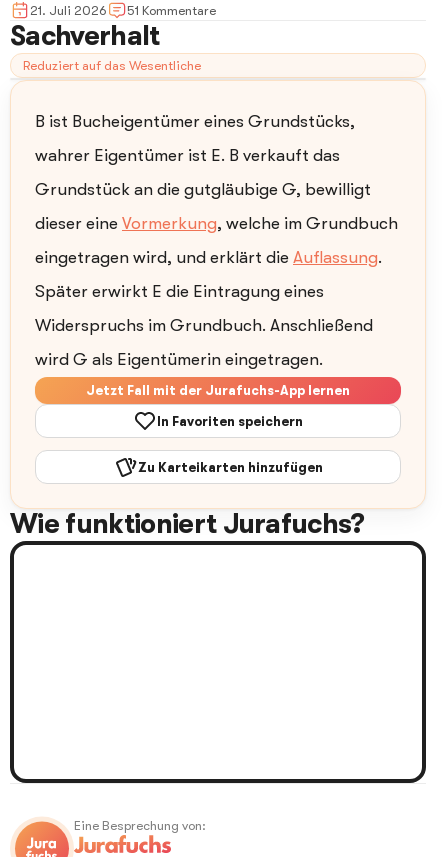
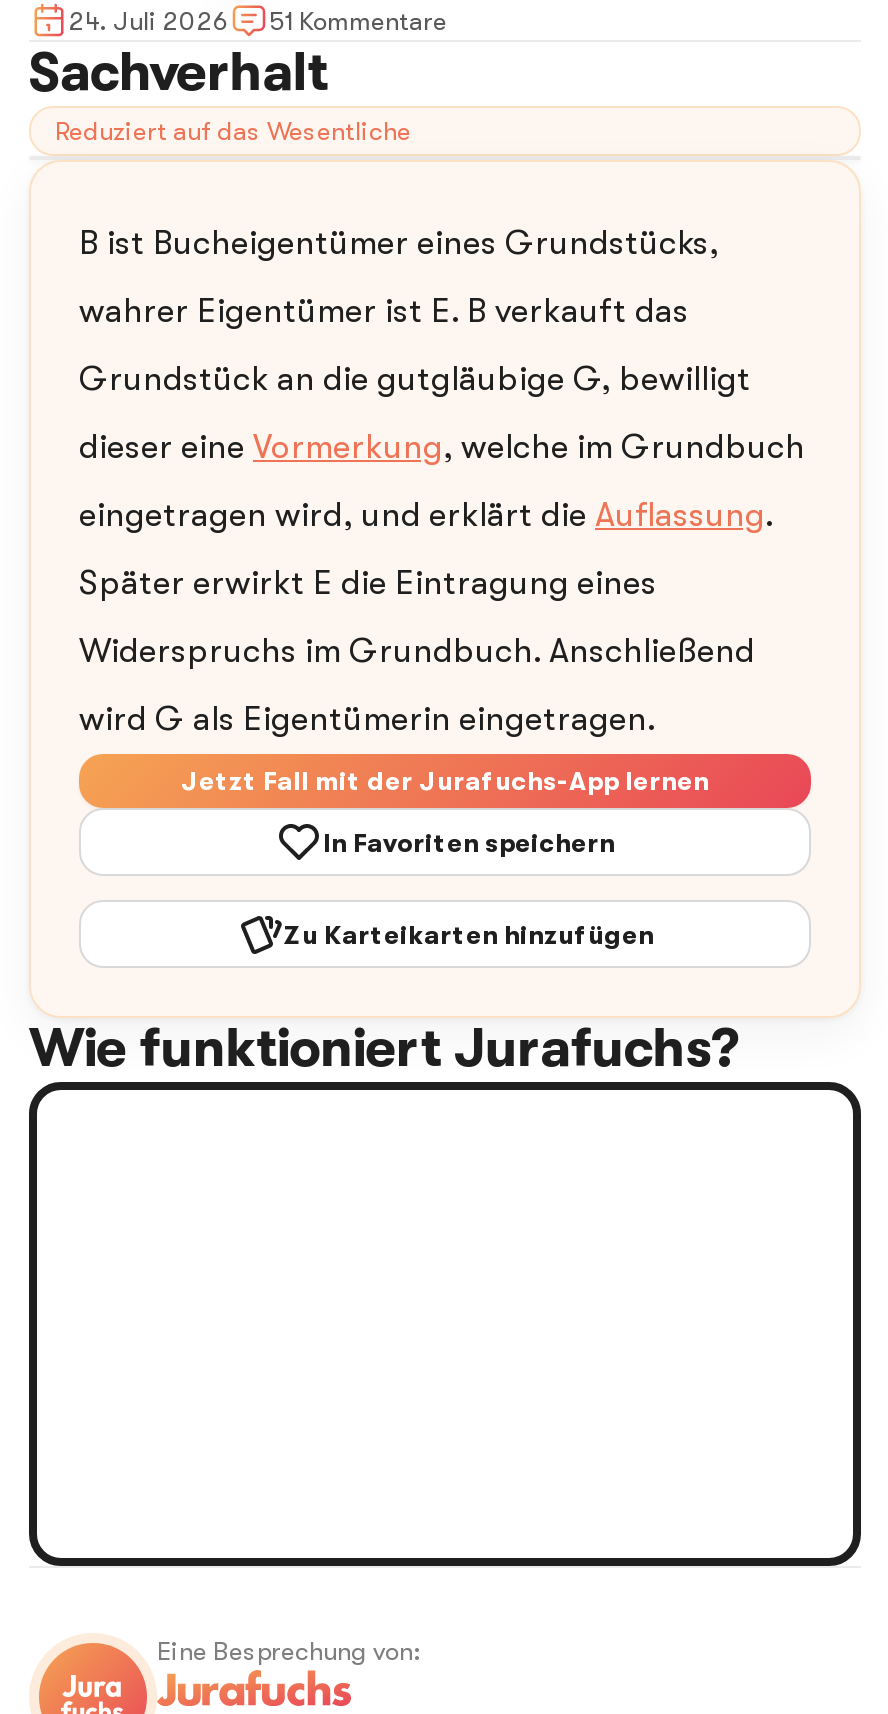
[30,2,216,17] 21. Juli 2026 51 Kommentare -> [69,5,447,35] 24. Juli 2026 51 Kommentare

